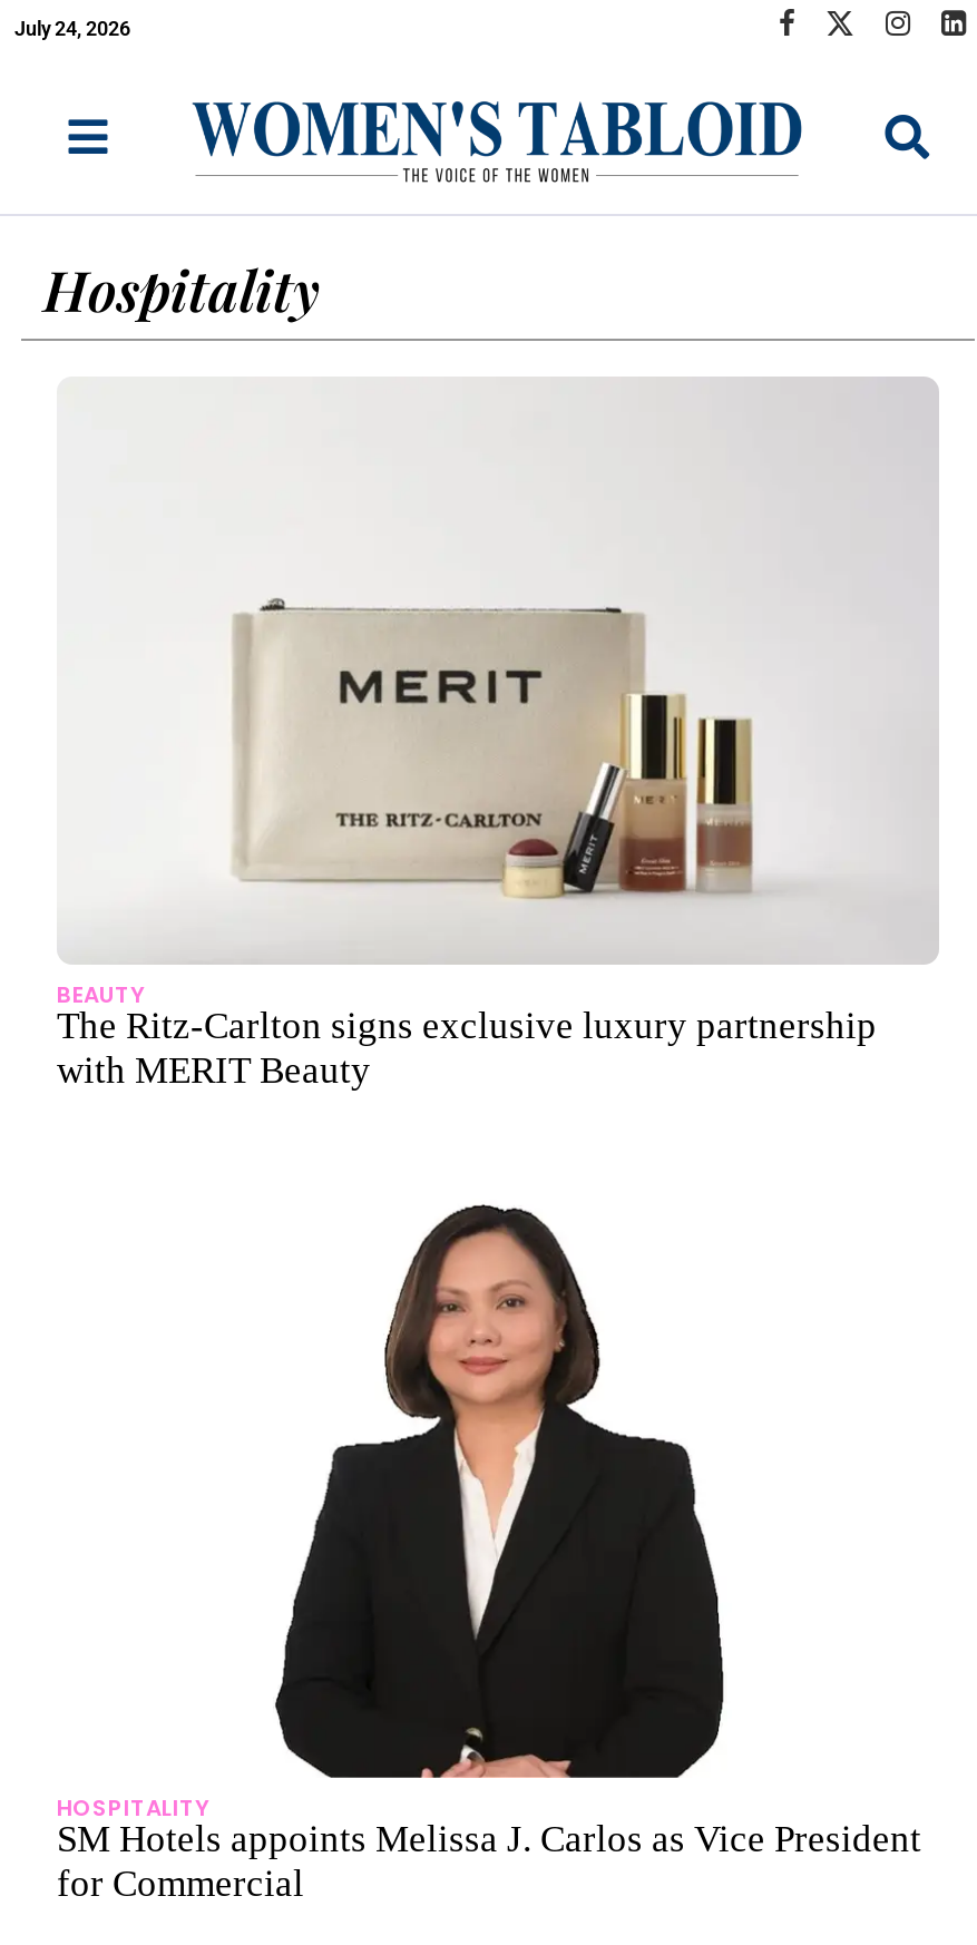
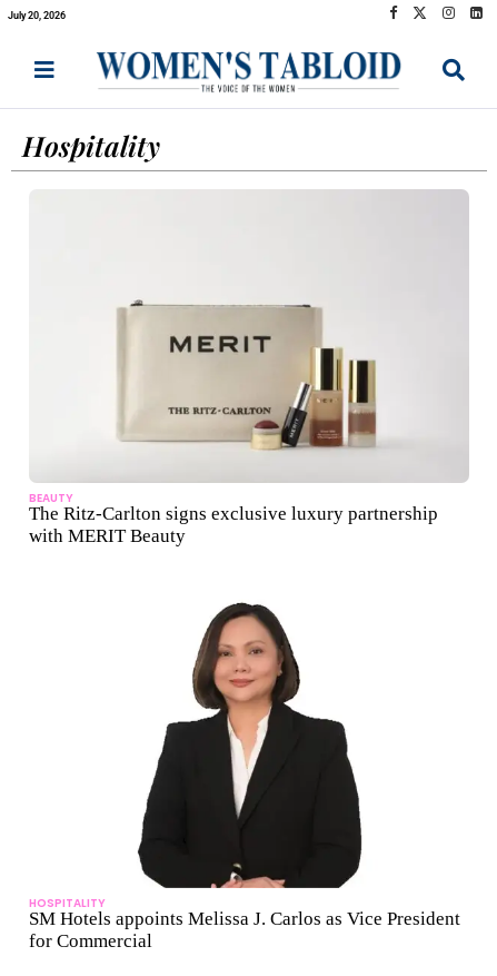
[14,17,130,39] July 24, 2026 -> [8,9,66,21] July 20, 2026

